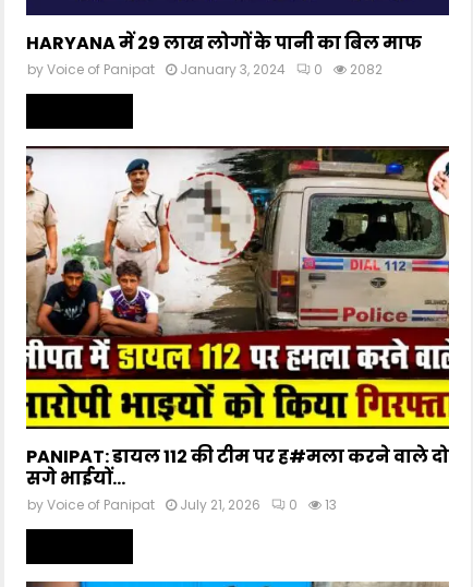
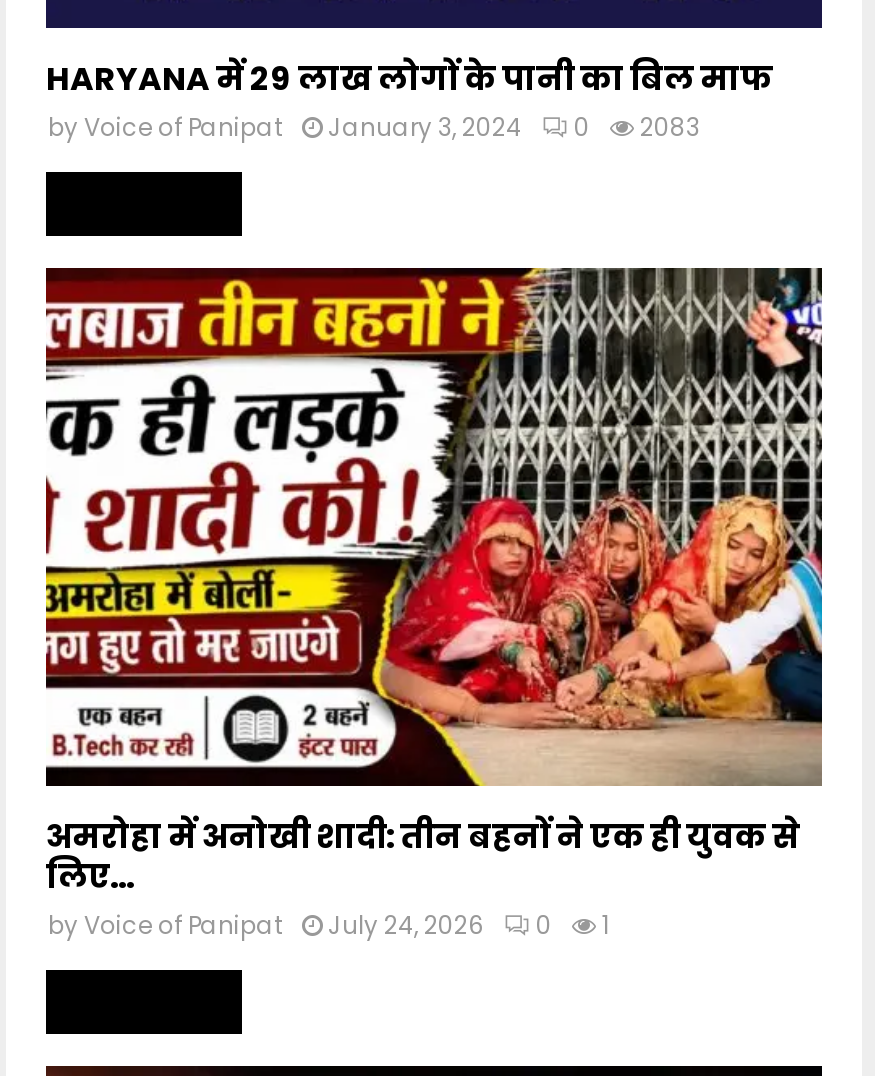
[27,60,383,79] by Voice of Panipat January 3, 2024 0 2082 -> [48,110,700,144] by Voice of Panipat January 3, 2024 0 2083
[25,145,450,491] [image] | PANIPAT: डायल 112 की टीम पर ह#मला करने वाले दो | सगे भाईयों... -> [44,266,824,900] [image] | अमरोहा में अनोखी शादी: तीन बहनों ने एक ही युवक से | लिए...
[180,495,260,514] July 21, 2026 -> [328,908,484,942] July 24, 2026
[325,495,337,514] 13 -> [602,908,610,942] 1

